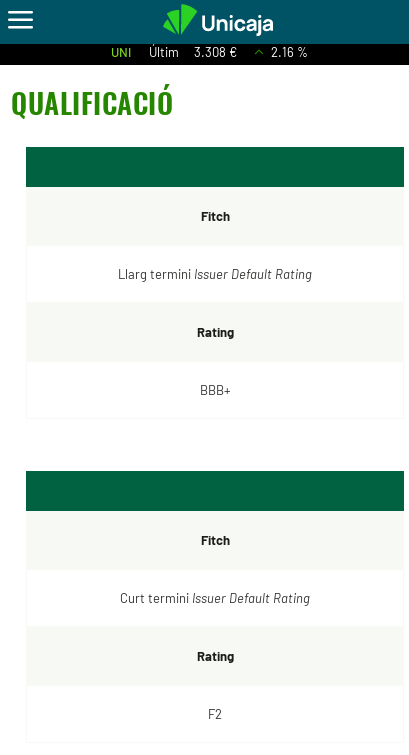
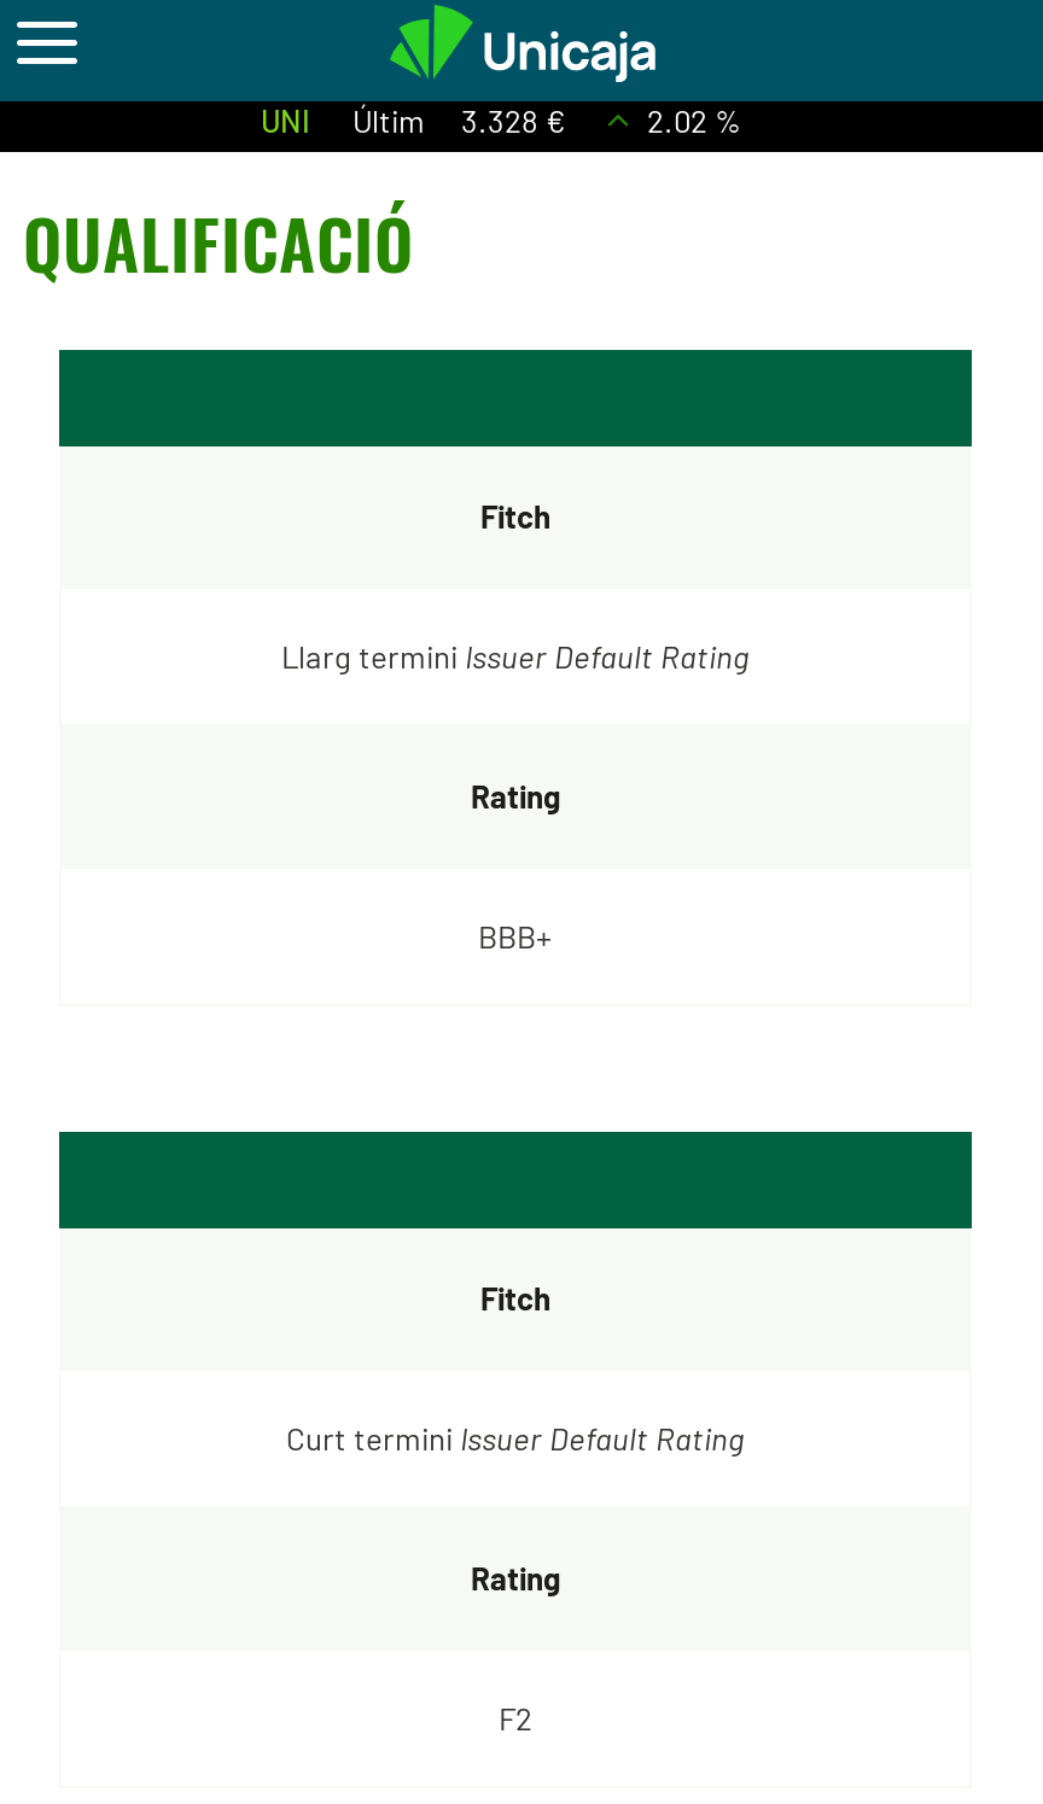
[110,44,236,60] UNI Últim 3.308 € -> [261,101,565,140] UNI Últim 3.328 €
[270,44,307,60] 2.16 % -> [647,101,741,140] 2.02 %

